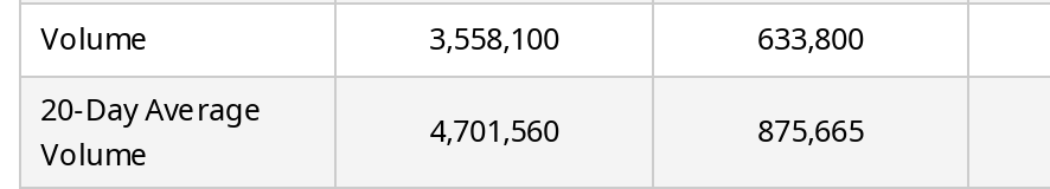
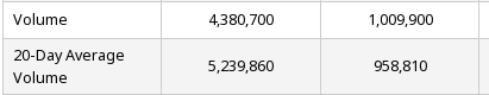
[429,19,560,59] 3,558,100 -> [208,9,274,30] 4,380,700
[758,19,864,59] 633,800 -> [367,9,433,30] 1,009,900
[429,111,560,151] 4,701,560 -> [208,56,274,76] 5,239,860
[758,111,864,151] 875,665 -> [373,56,427,76] 958,810

